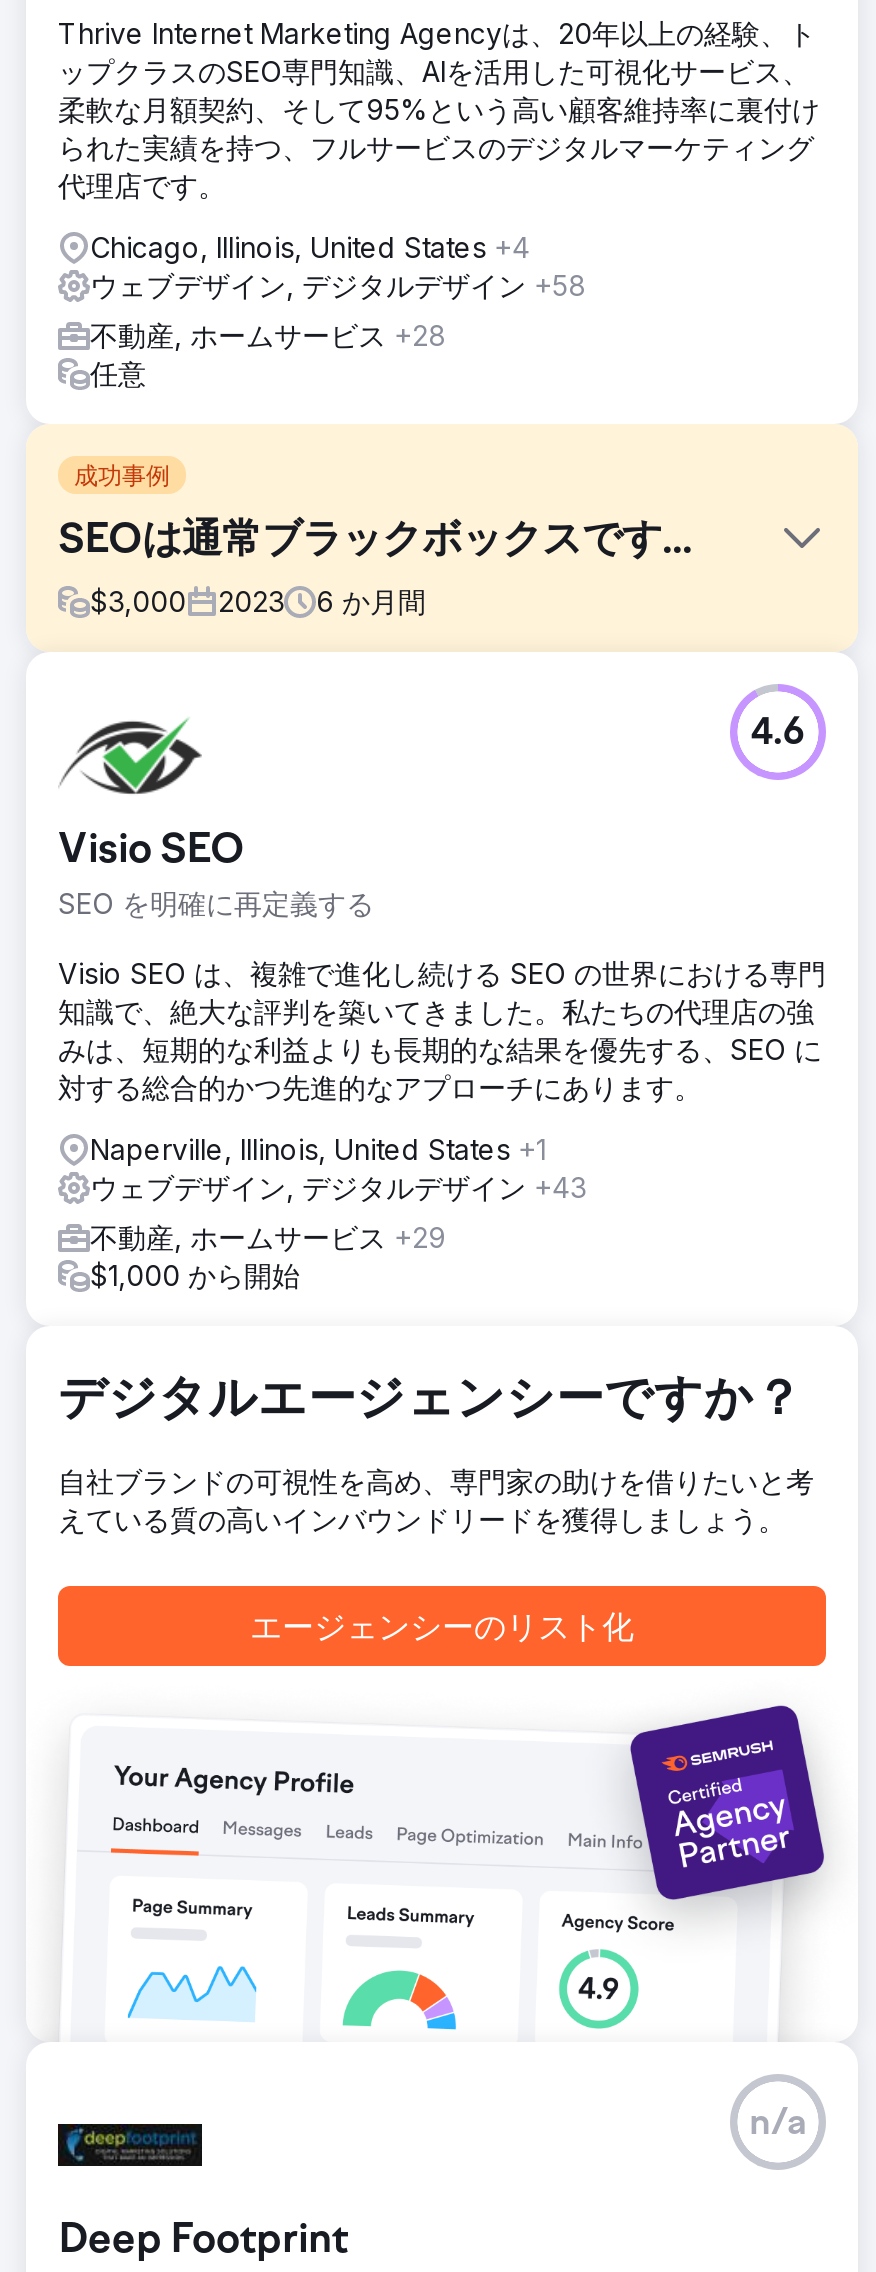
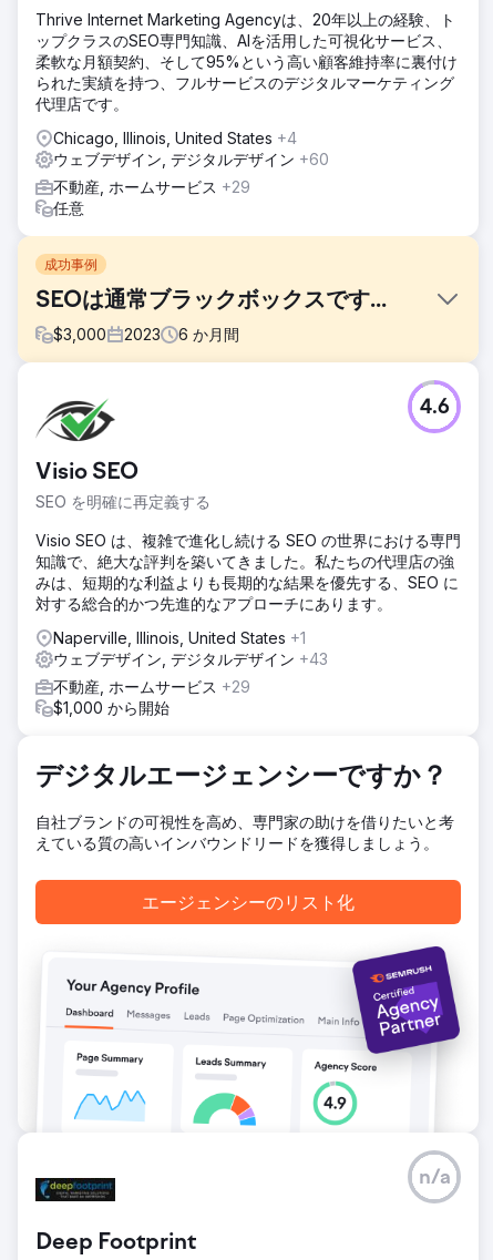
[90,268,586,302] ウェブデザイン, デジタルデザイン+58 -> [53,150,329,168] ウェブデザイン, デジタルデザイン+60
[90,318,446,352] 不動産, ホームサービス+28 -> [53,177,250,196] 不動産, ホームサービス+29

